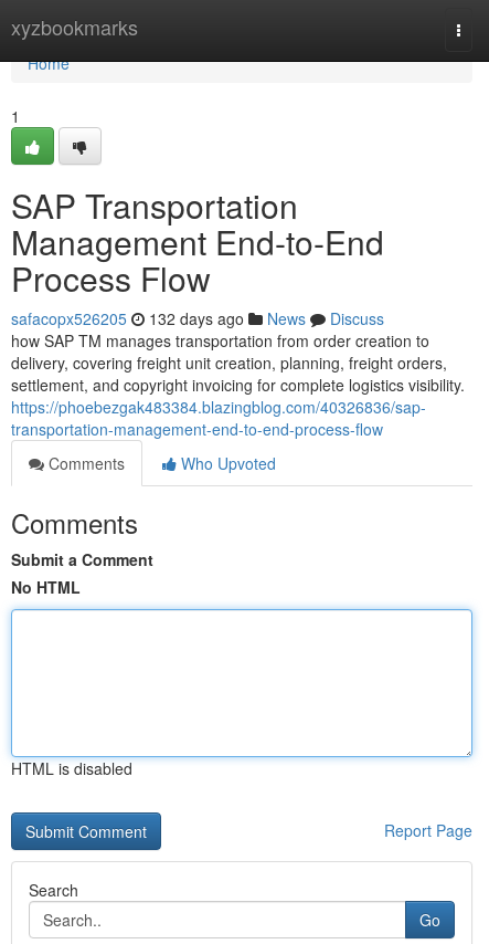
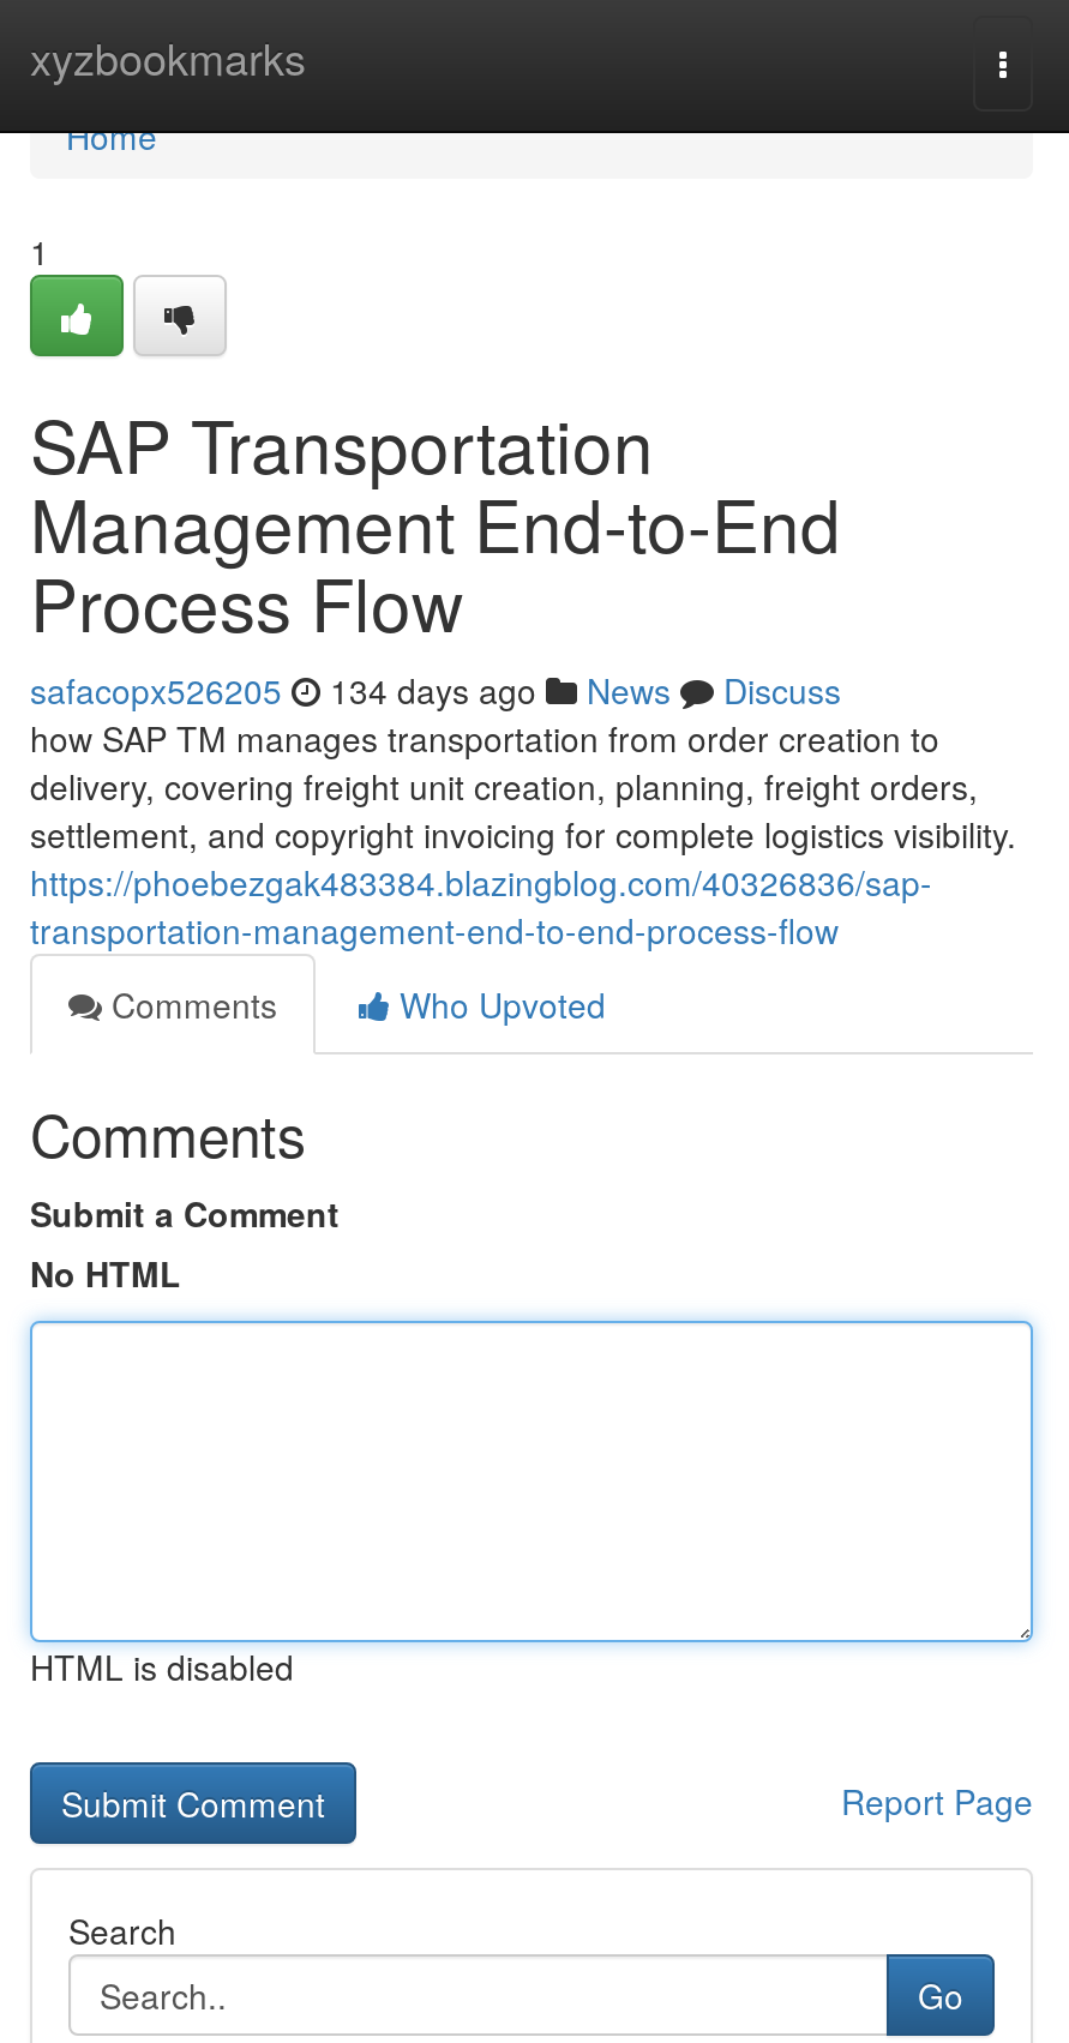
[11,307,384,329] safacopx526205 132 days ago News Discuss -> [30,666,841,714] safacopx526205 134 days ago News Discuss

